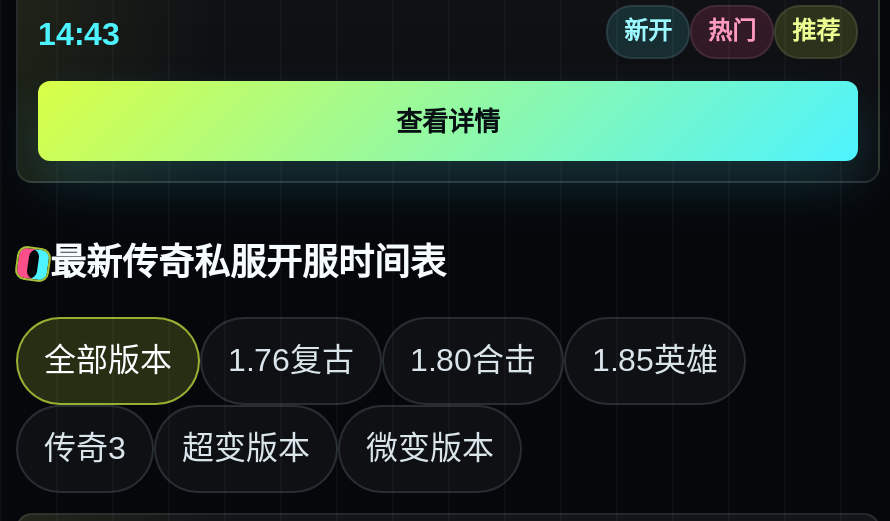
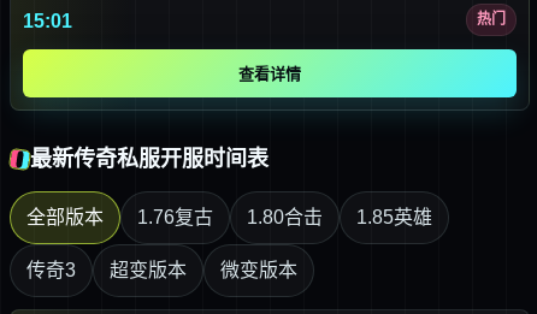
[38,17,672,51] 14:43 | 新开 -> [23,11,72,31] 15:01
[792,17,840,45] 推荐 -> none

